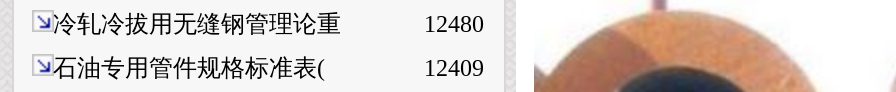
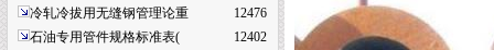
[424,10,484,38] 12480 -> [234,5,267,21] 12476
[424,54,484,82] 12409 -> [234,29,267,45] 12402

